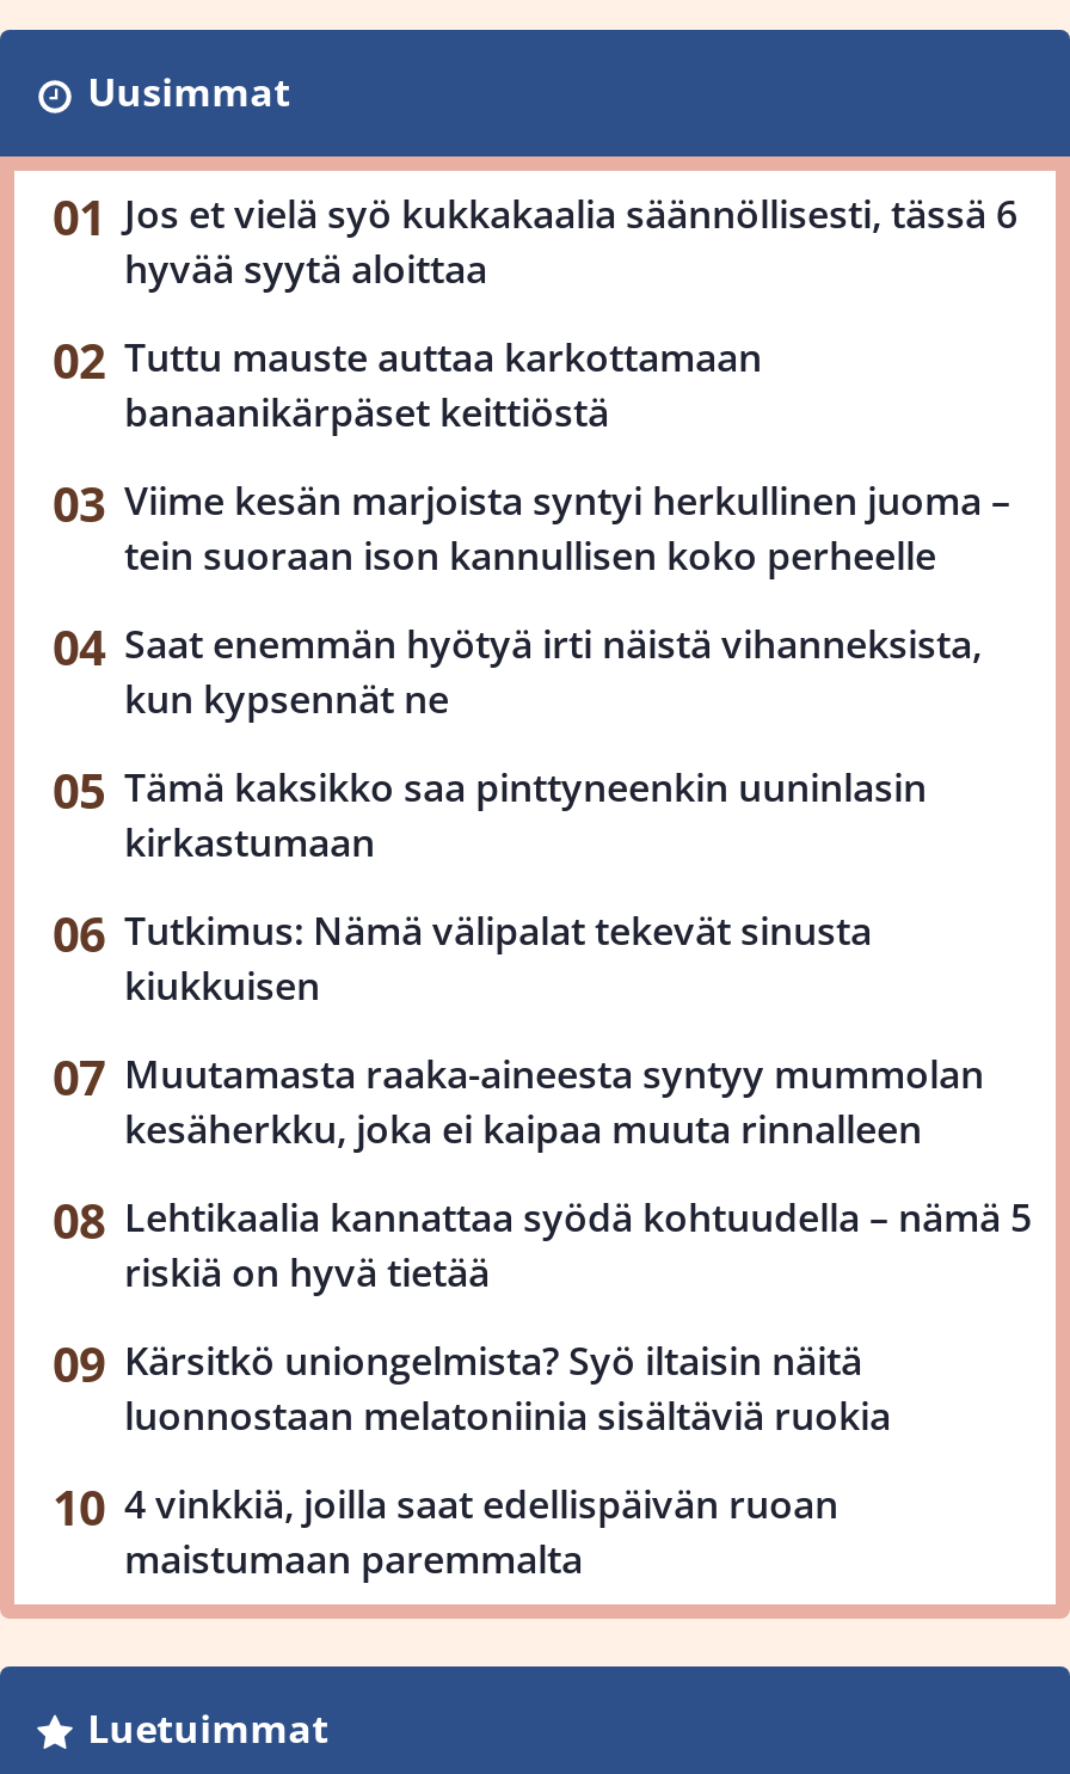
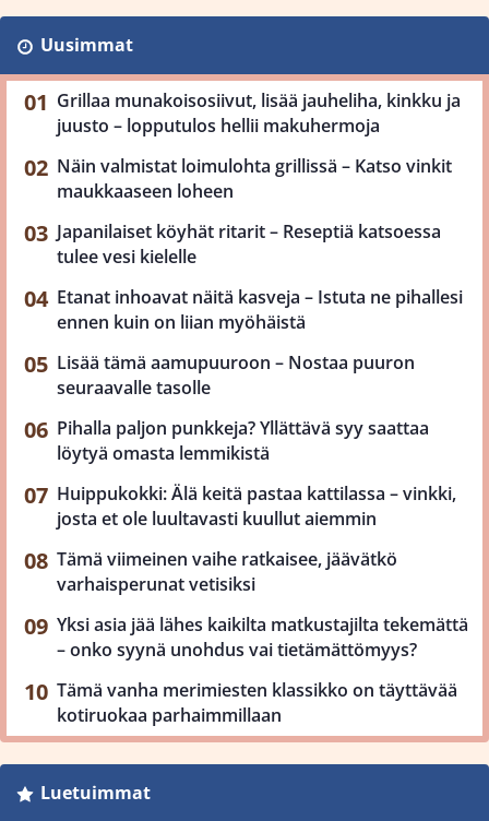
[124,188,1017,296] Jos et vielä syö kukkakaalia säännöllisesti, tässä 6 | hyvää syytä aloittaa -> [57,89,461,138] Grillaa munakoisosiivut, lisää jauheliha, kinkku ja | juusto – lopputulos hellii makuhermoja
[124,332,762,439] Tuttu mauste auttaa karkottamaan | banaanikärpäset keittiöstä -> [57,154,452,203] Näin valmistat loimulohta grillissä – Katso vinkit | maukkaaseen loheen
[124,475,1010,582] Viime kesän marjoista syntyi herkullinen juoma – | tein suoraan ison kannullisen koko perheelle -> [57,220,441,269] Japanilaiset köyhät ritarit – Reseptiä katsoessa | tulee vesi kielelle
[124,618,982,726] Saat enemmän hyötyä irti näistä vihanneksista, | kun kypsennät ne -> [57,285,463,334] Etanat inhoavat näitä kasveja – Istuta ne pihallesi | ennen kuin on liian myöhäistä
[124,762,927,869] Tämä kaksikko saa pinttyneenkin uuninlasin | kirkastumaan -> [57,351,415,400] Lisää tämä aamupuuroon – Nostaa puuron | seuraavalle tasolle
[124,905,872,1013] Tutkimus: Nämä välipalat tekevät sinusta | kiukkuisen -> [57,416,429,465] Pihalla paljon punkkeja? Yllättävä syy saattaa | löytyä omasta lemmikistä
[124,1048,984,1156] Muutamasta raaka-aineesta syntyy mummolan | kesäherkku, joka ei kaipaa muuta rinnalleen -> [57,482,456,531] Huippukokki: Älä keitä pastaa kattilassa – vinkki, | josta et ole luultavasti kuullut aiemmin
[124,1192,1032,1299] Lehtikaalia kannattaa syödä kohtuudella – nämä 5 | riskiä on hyvä tietää -> [57,547,397,596] Tämä viimeinen vaihe ratkaisee, jäävätkö | varhaisperunat vetisiksi
[124,1335,891,1443] Kärsitkö uniongelmista? Syö iltaisin näitä | luonnostaan melatoniinia sisältäviä ruokia -> [57,613,468,662] Yksi asia jää lähes kaikilta matkustajilta tekemättä | – onko syynä unohdus vai tietämättömyys?
[124,1478,838,1586] 4 vinkkiä, joilla saat edellispäivän ruoan | maistumaan paremmalta -> [57,678,457,727] Tämä vanha merimiesten klassikko on täyttävää | kotiruokaa parhaimmillaan

